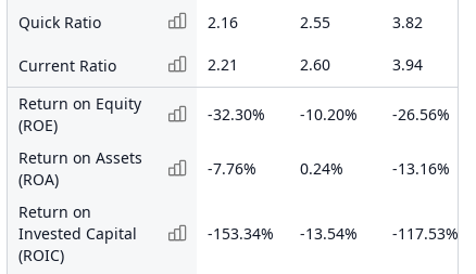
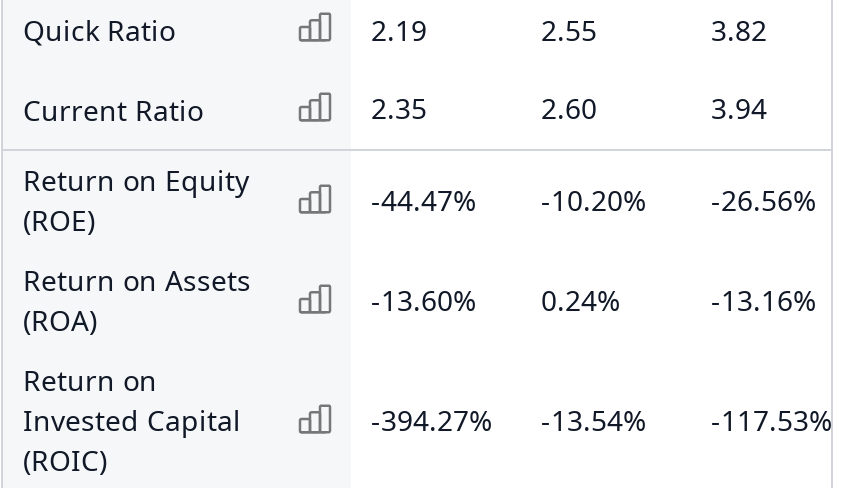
[208,12,238,32] 2.16 -> [371,11,427,49] 2.19
[208,54,238,75] 2.21 -> [371,89,427,127] 2.35
[208,104,450,125] -32.30% -10.20% -26.56% -> [371,181,817,219] -44.47% -10.20% -26.56%
[208,158,256,179] -7.76% -> [371,281,477,319] -13.60%
[208,223,459,244] -153.34% -13.54% -117.53% -> [371,401,833,439] -394.27% -13.54% -117.53%

